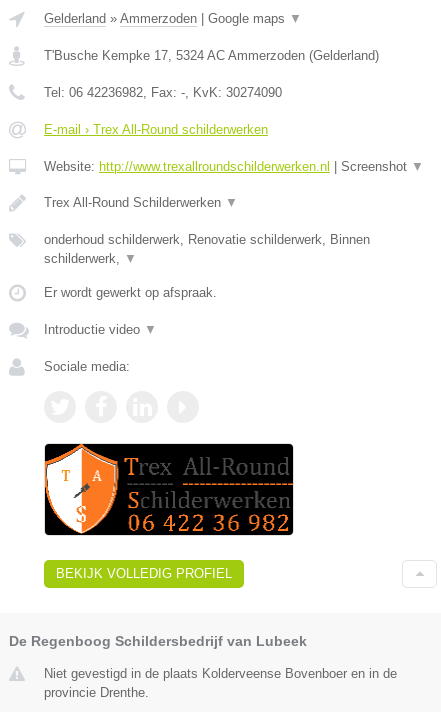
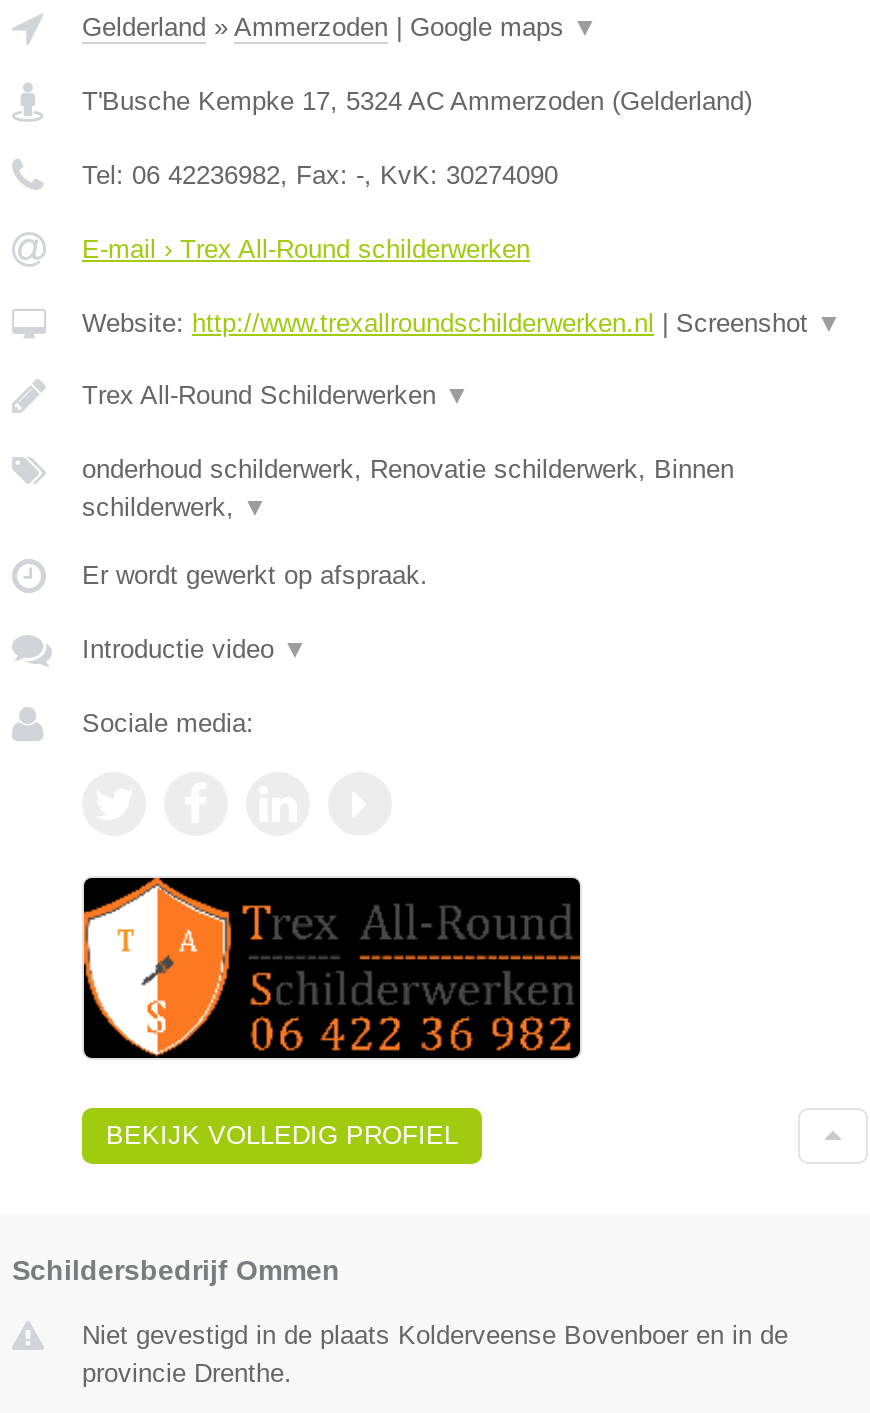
[9,633,307,649] De Regenboog Schildersbedrijf van Lubeek -> [12,1254,340,1286] Schildersbedrijf Ommen

